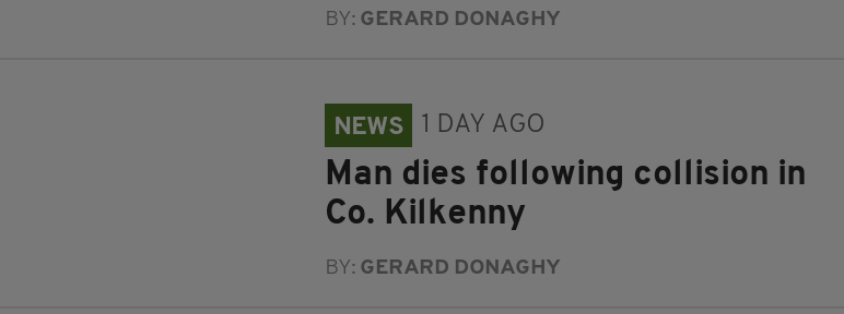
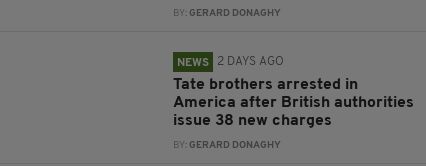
[334,113,546,141] NEWS 1 DAY AGO -> [177,56,284,69] NEWS 2 DAYS AGO
[325,159,806,233] Man dies following collision in | Co. Kilkenny -> [173,77,414,129] Tate brothers arrested in | America after British authorities | issue 38 new charges

